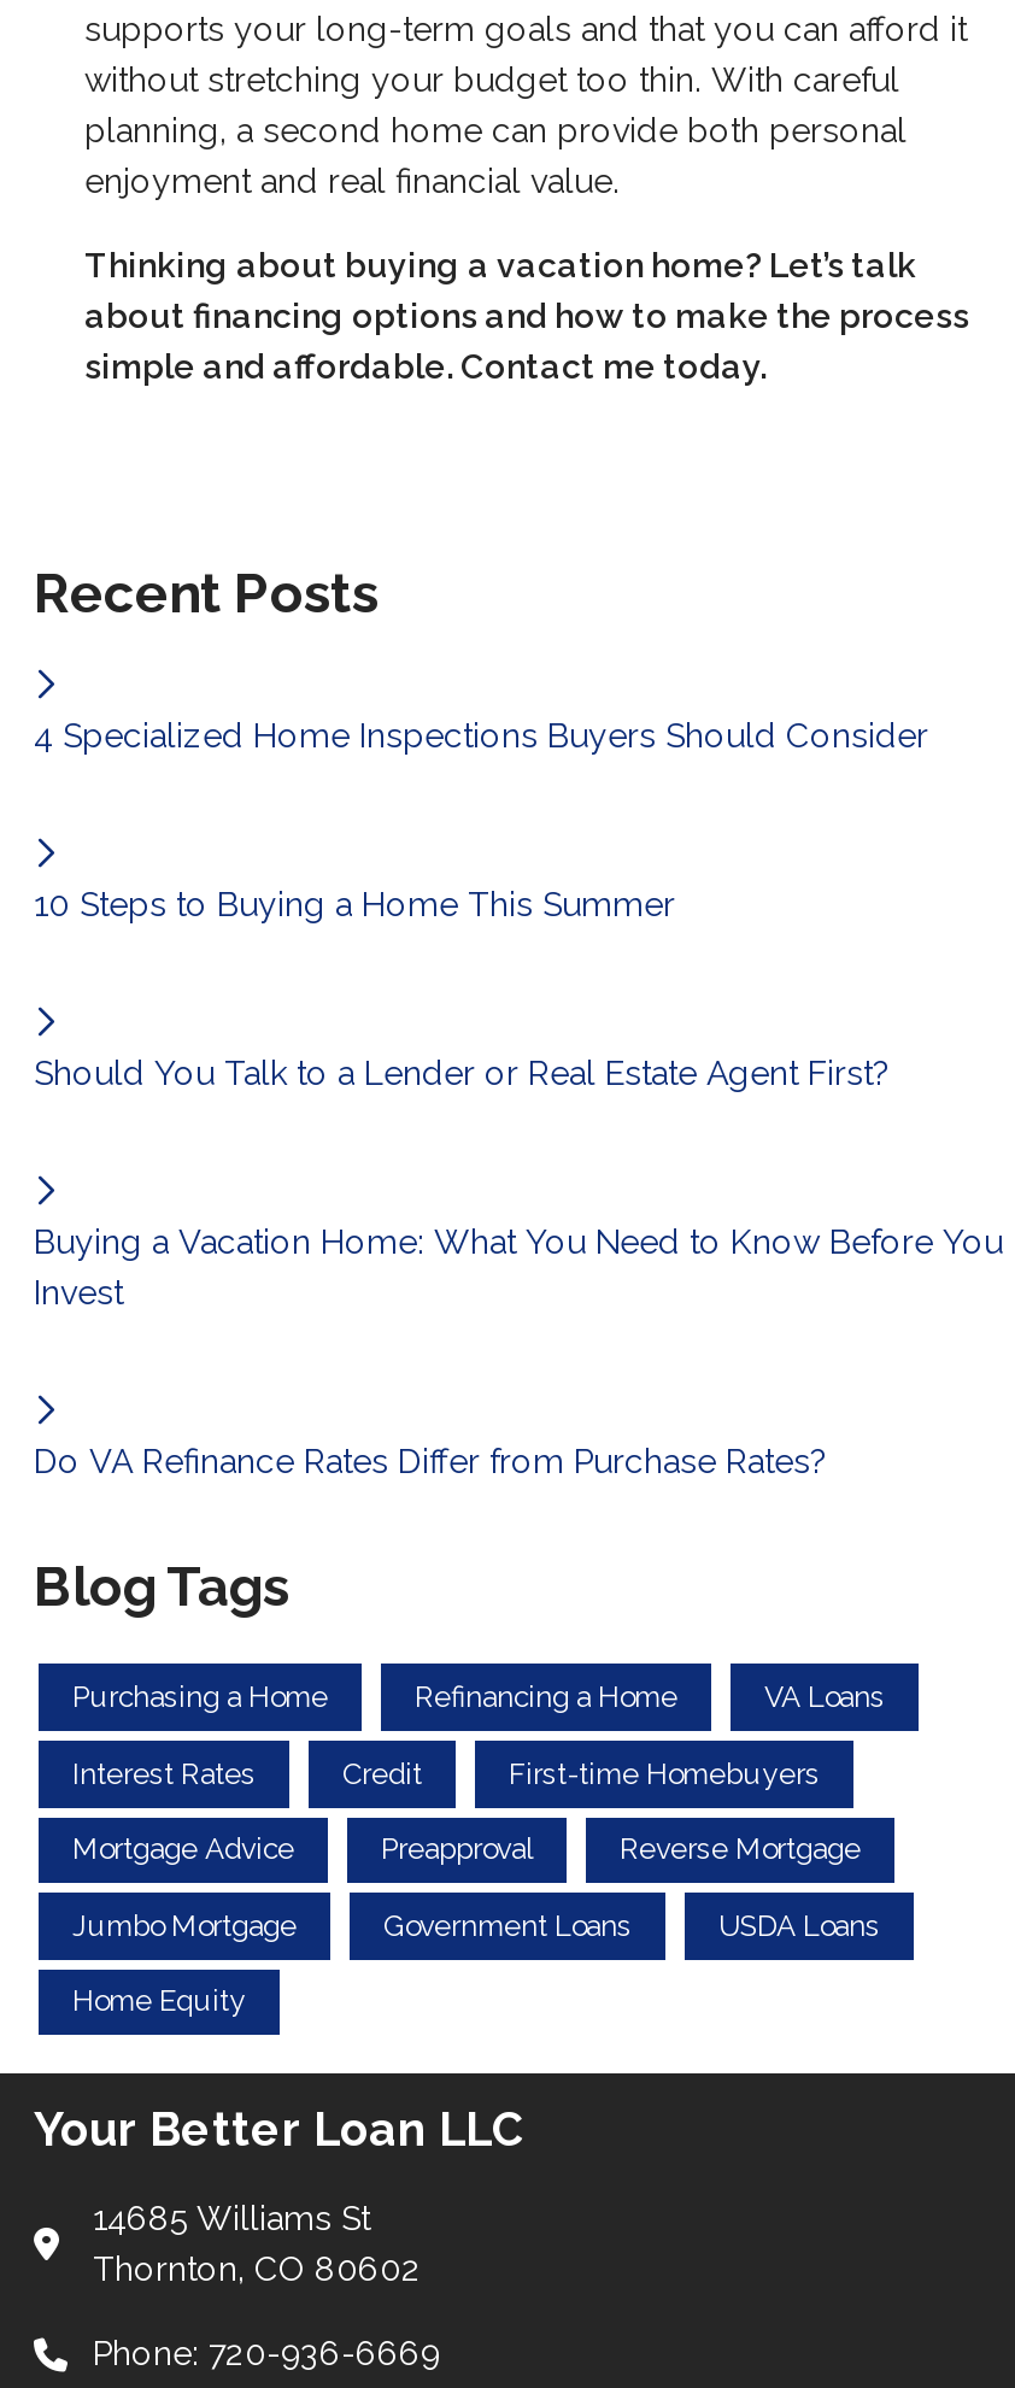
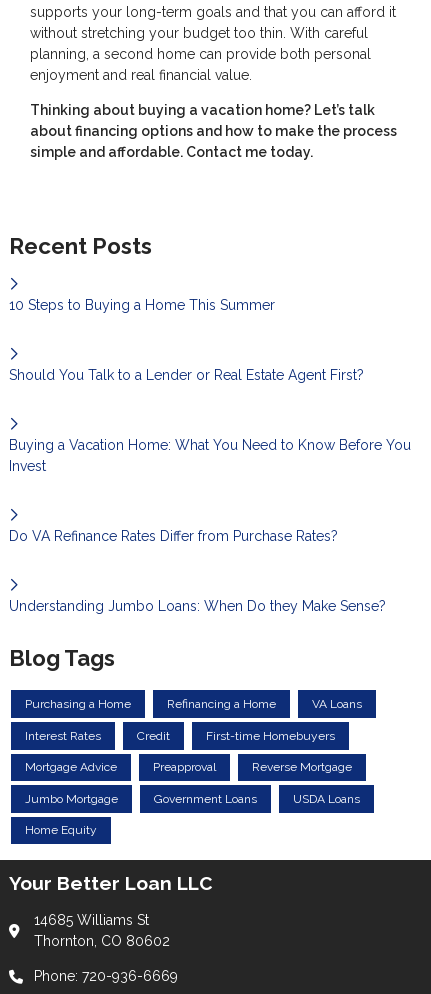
[34,715,928,753] 4 Specialized Home Inspections Buyers Should Consider -> none
moved [34,884,1003,1479] -> [9,296,411,543]: 10 Steps to Buying a Home This Summer | Should You Talk to a Lender or Real Estate Agent First? | Buying a Vacation Home: What You Need to Know Before You | Invest | Do VA Refinance Rates Differ from Purchase Rates?
none -> [9,597,386,613] Understanding Jumbo Loans: When Do they Make Sense?

